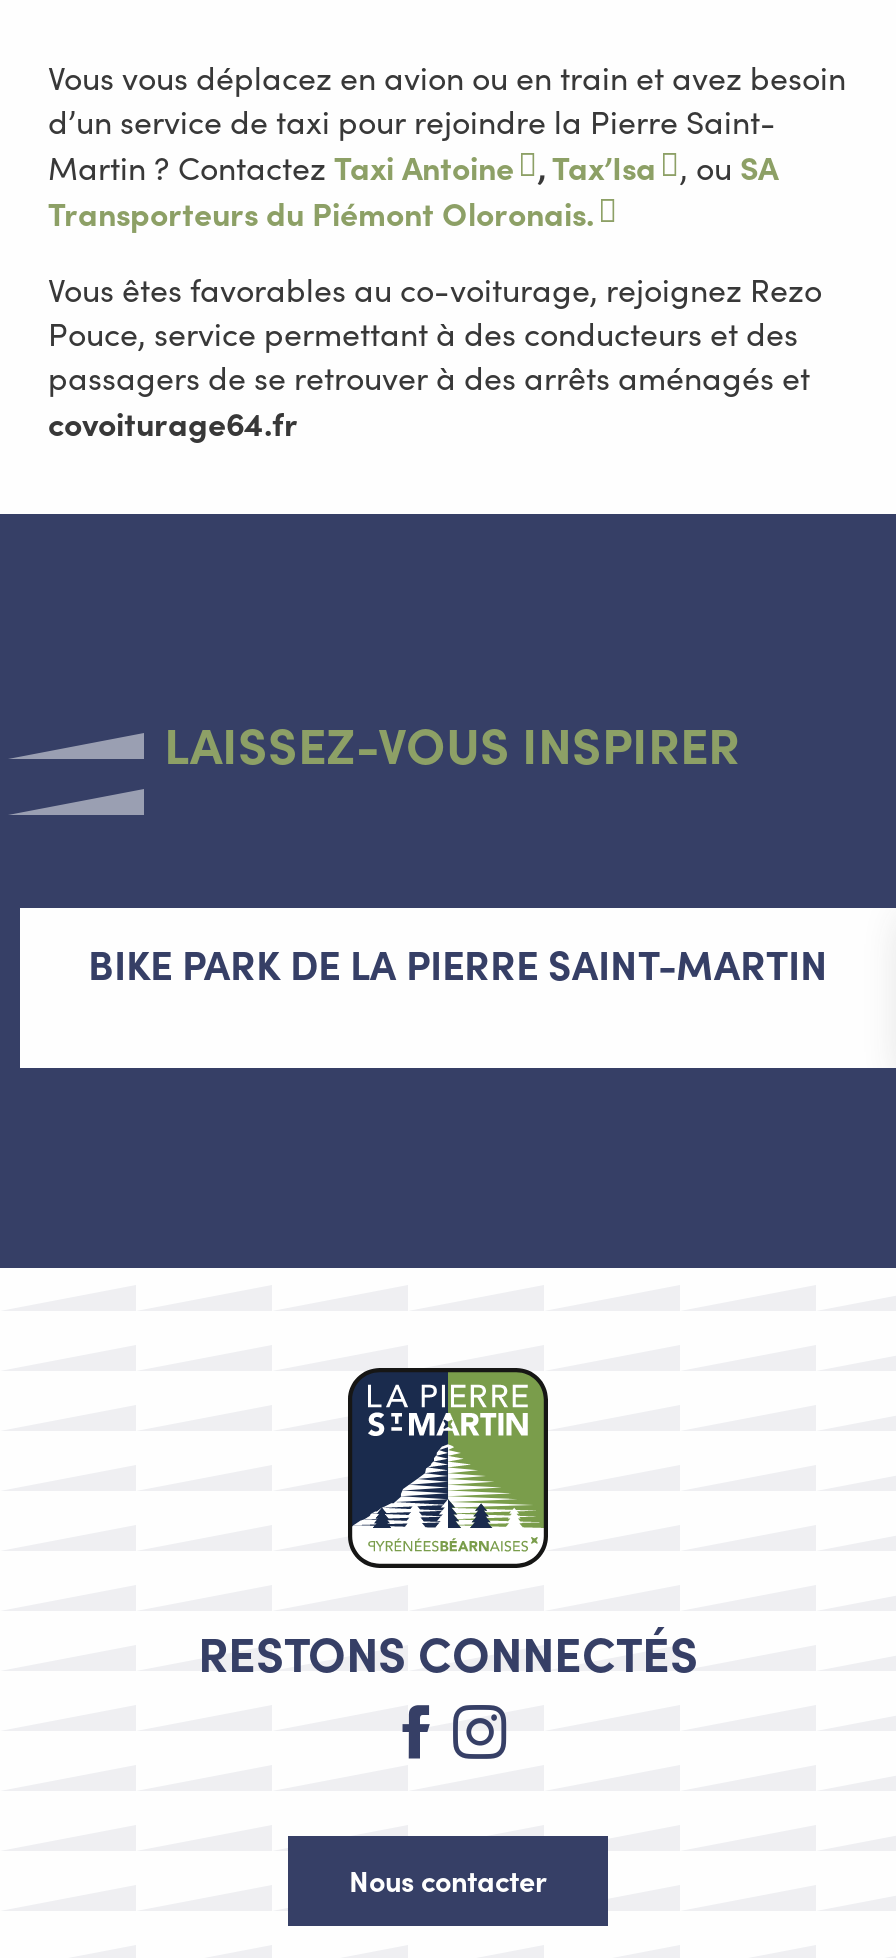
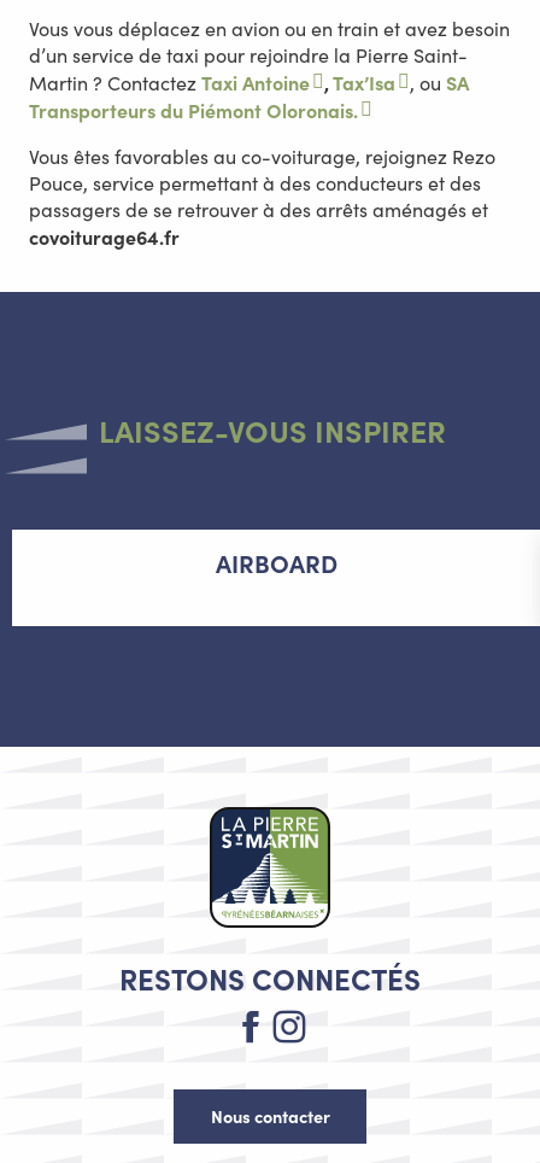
[88,936,828,990] BIKE PARK DE LA PIERRE SAINT-MARTIN -> [215,546,337,579] AIRBOARD

